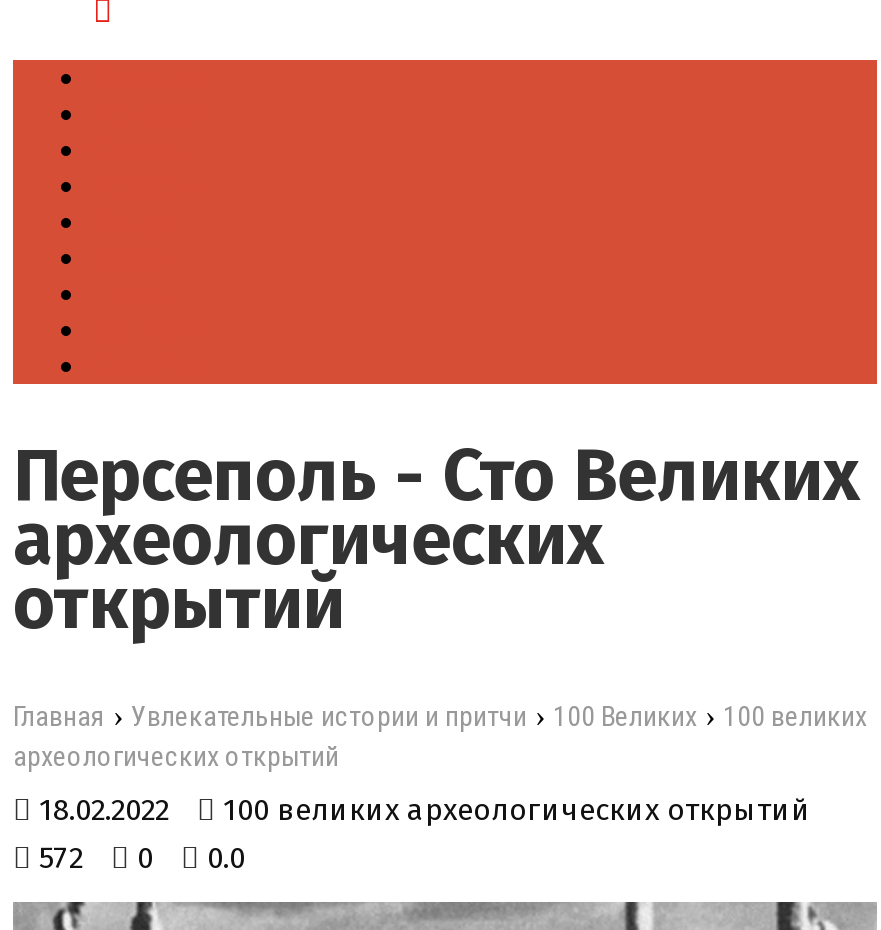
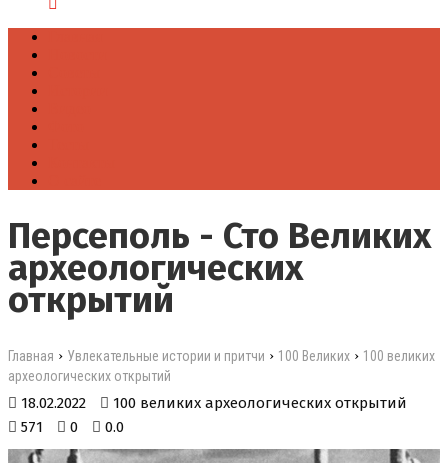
[39,840,245,876] 572 0 0.0 -> [21,418,124,436] 571 0 0.0

